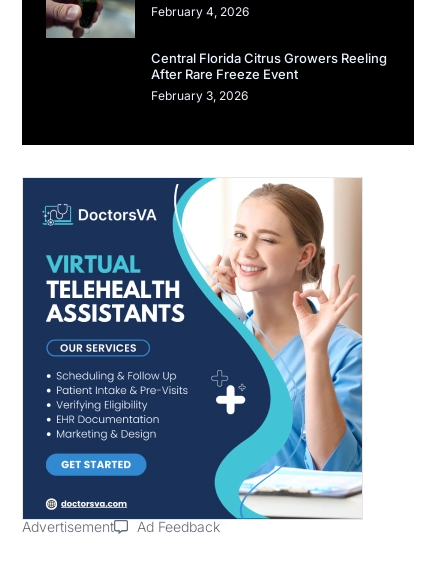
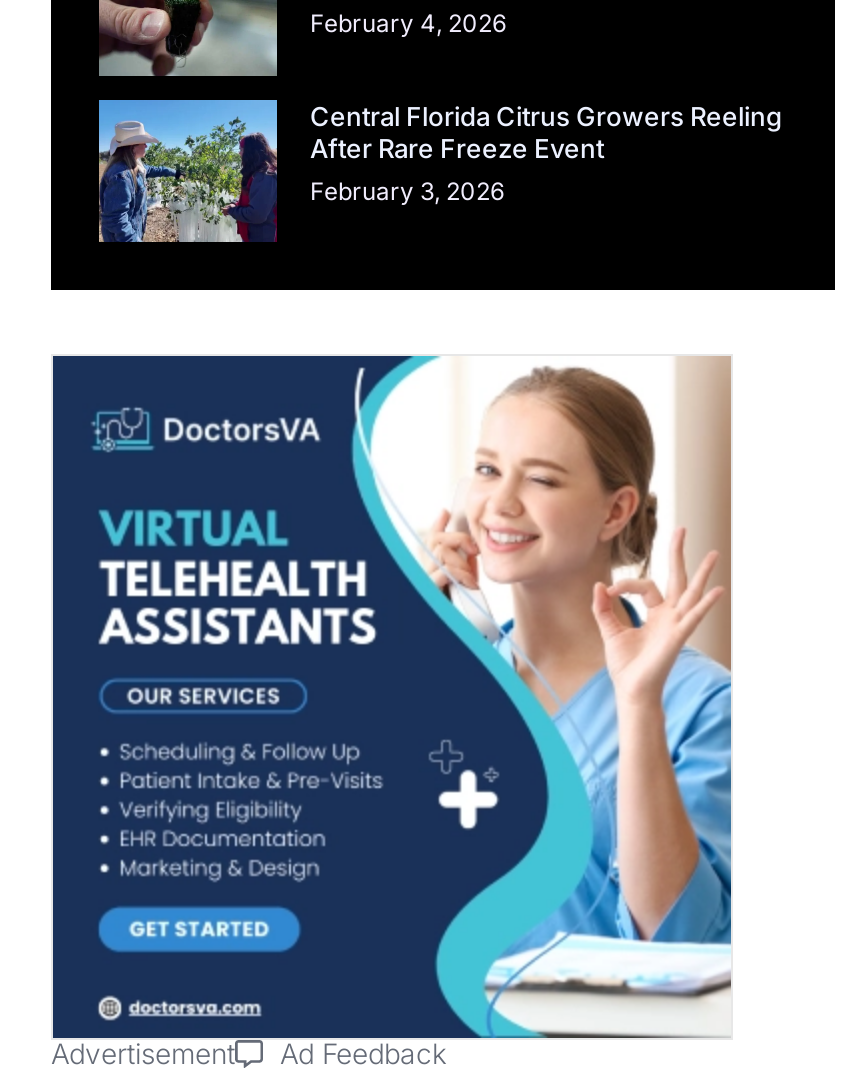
none -> [97,98,279,244] [image]

